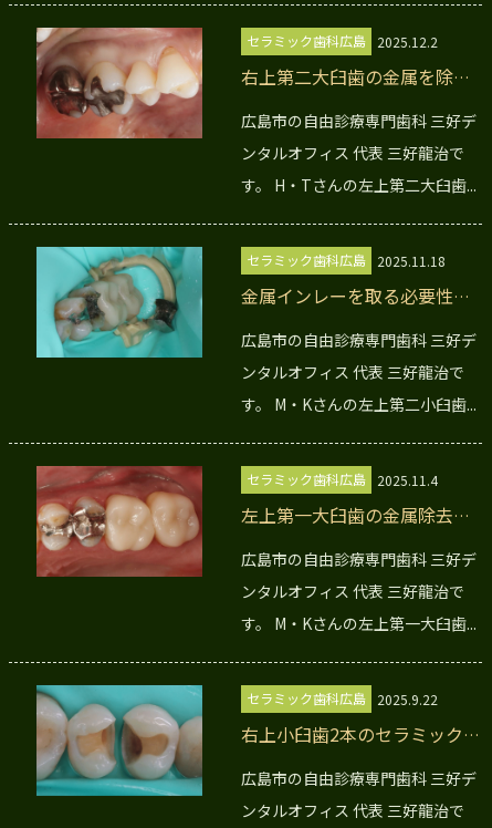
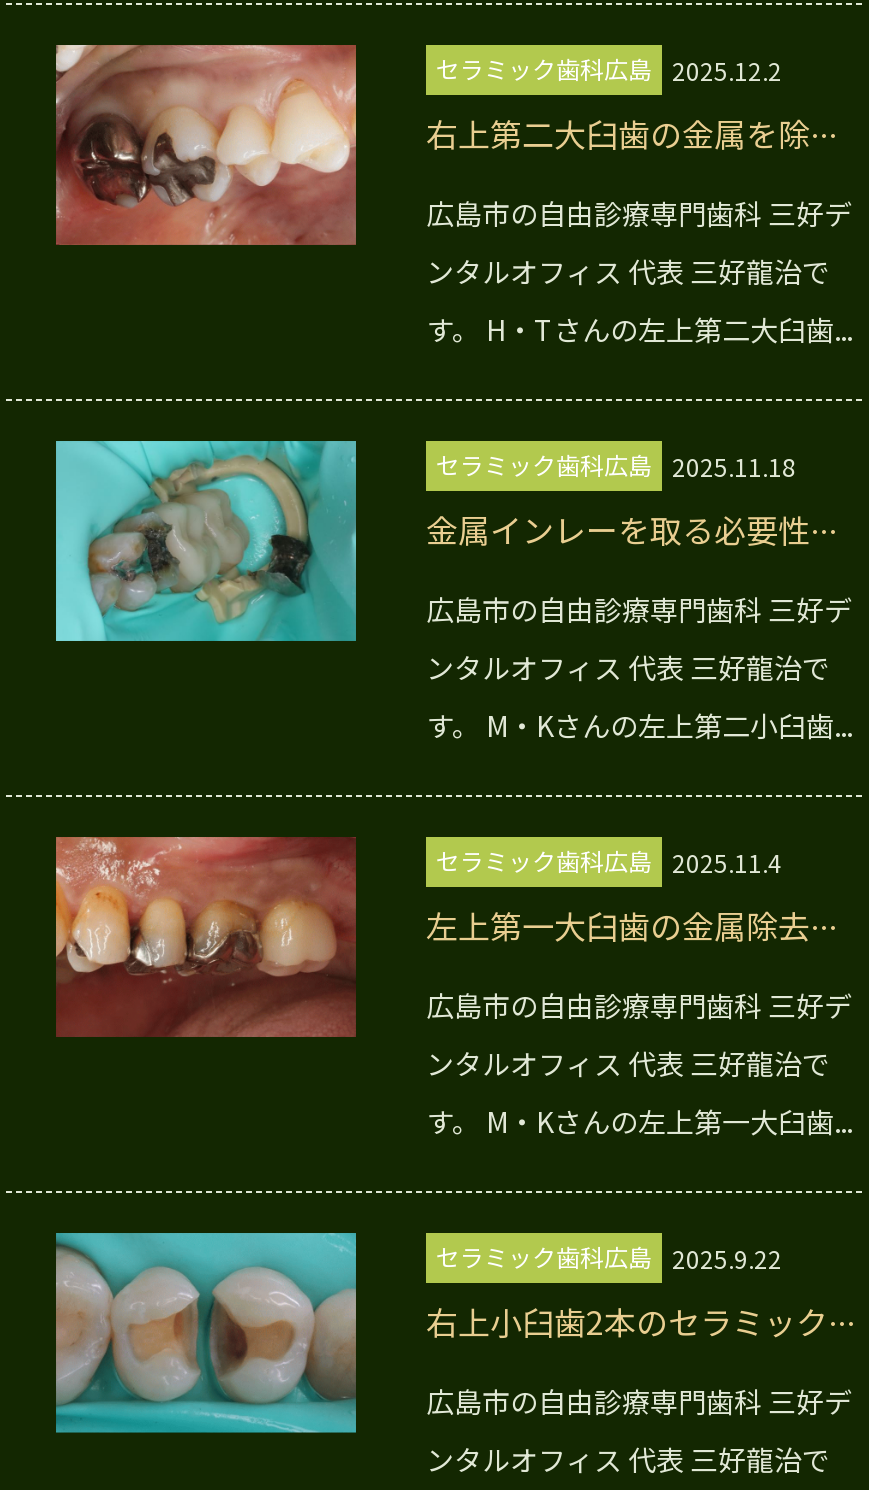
[35,466,202,576] [image] -> [54,837,356,1035] [image]

